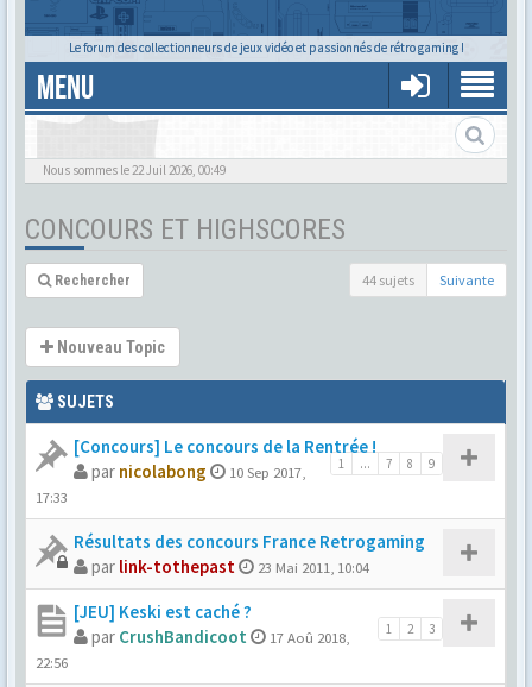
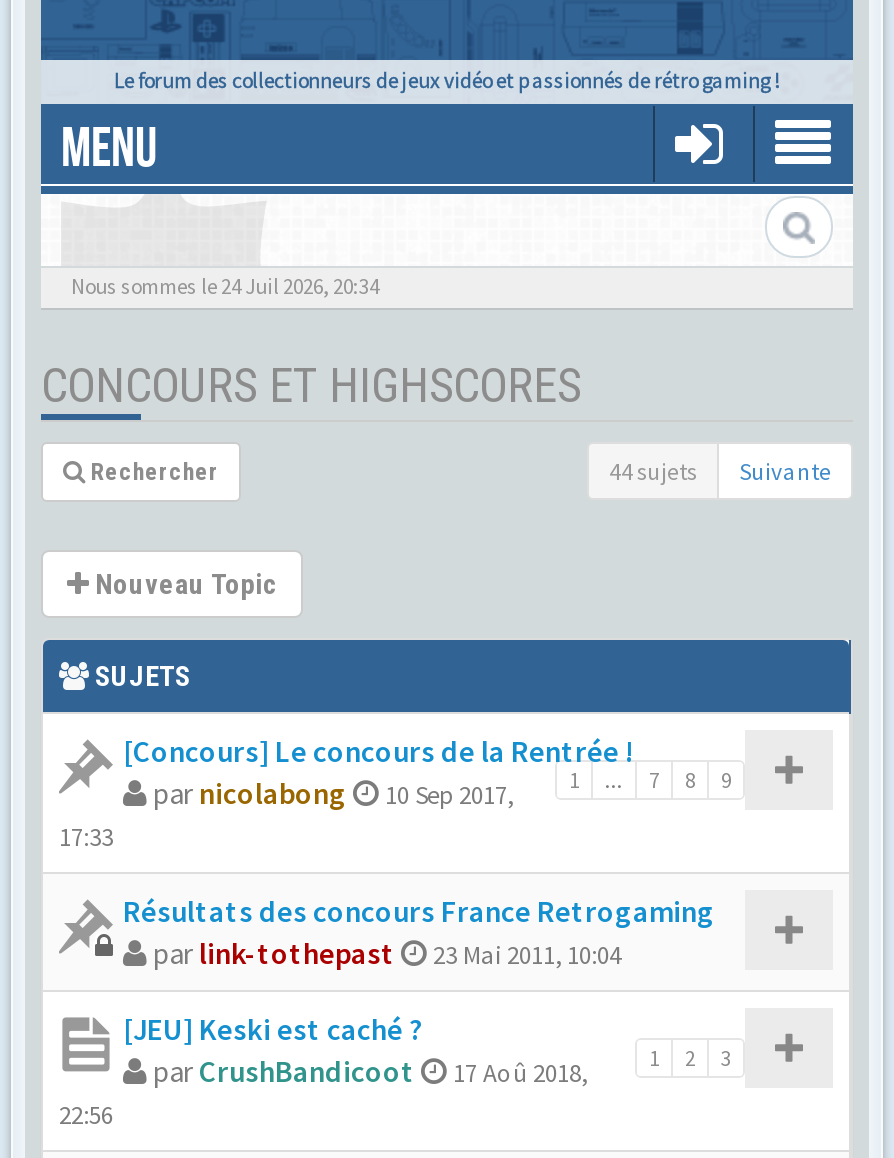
[43,162,226,178] Nous sommes le 22 Juil 2026, 00:49 -> [71,272,379,300] Nous sommes le 24 Juil 2026, 20:34

